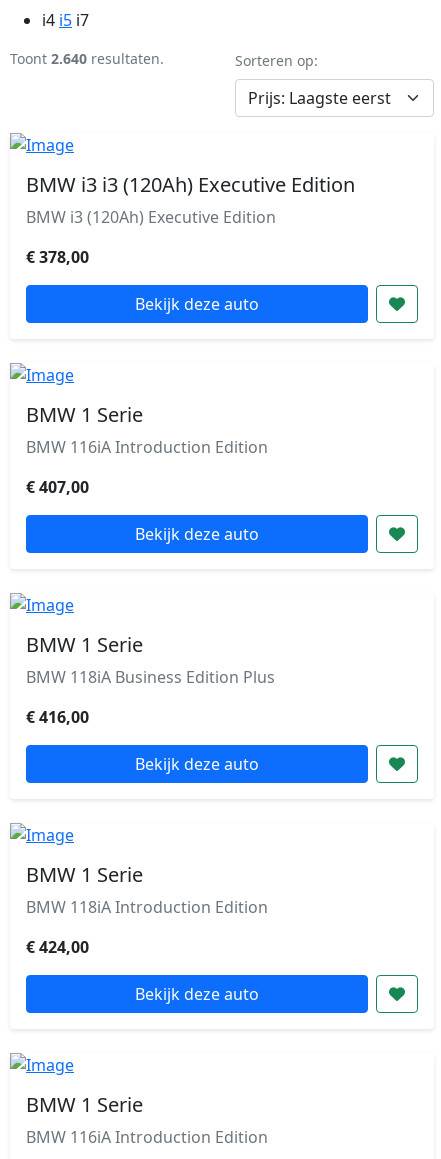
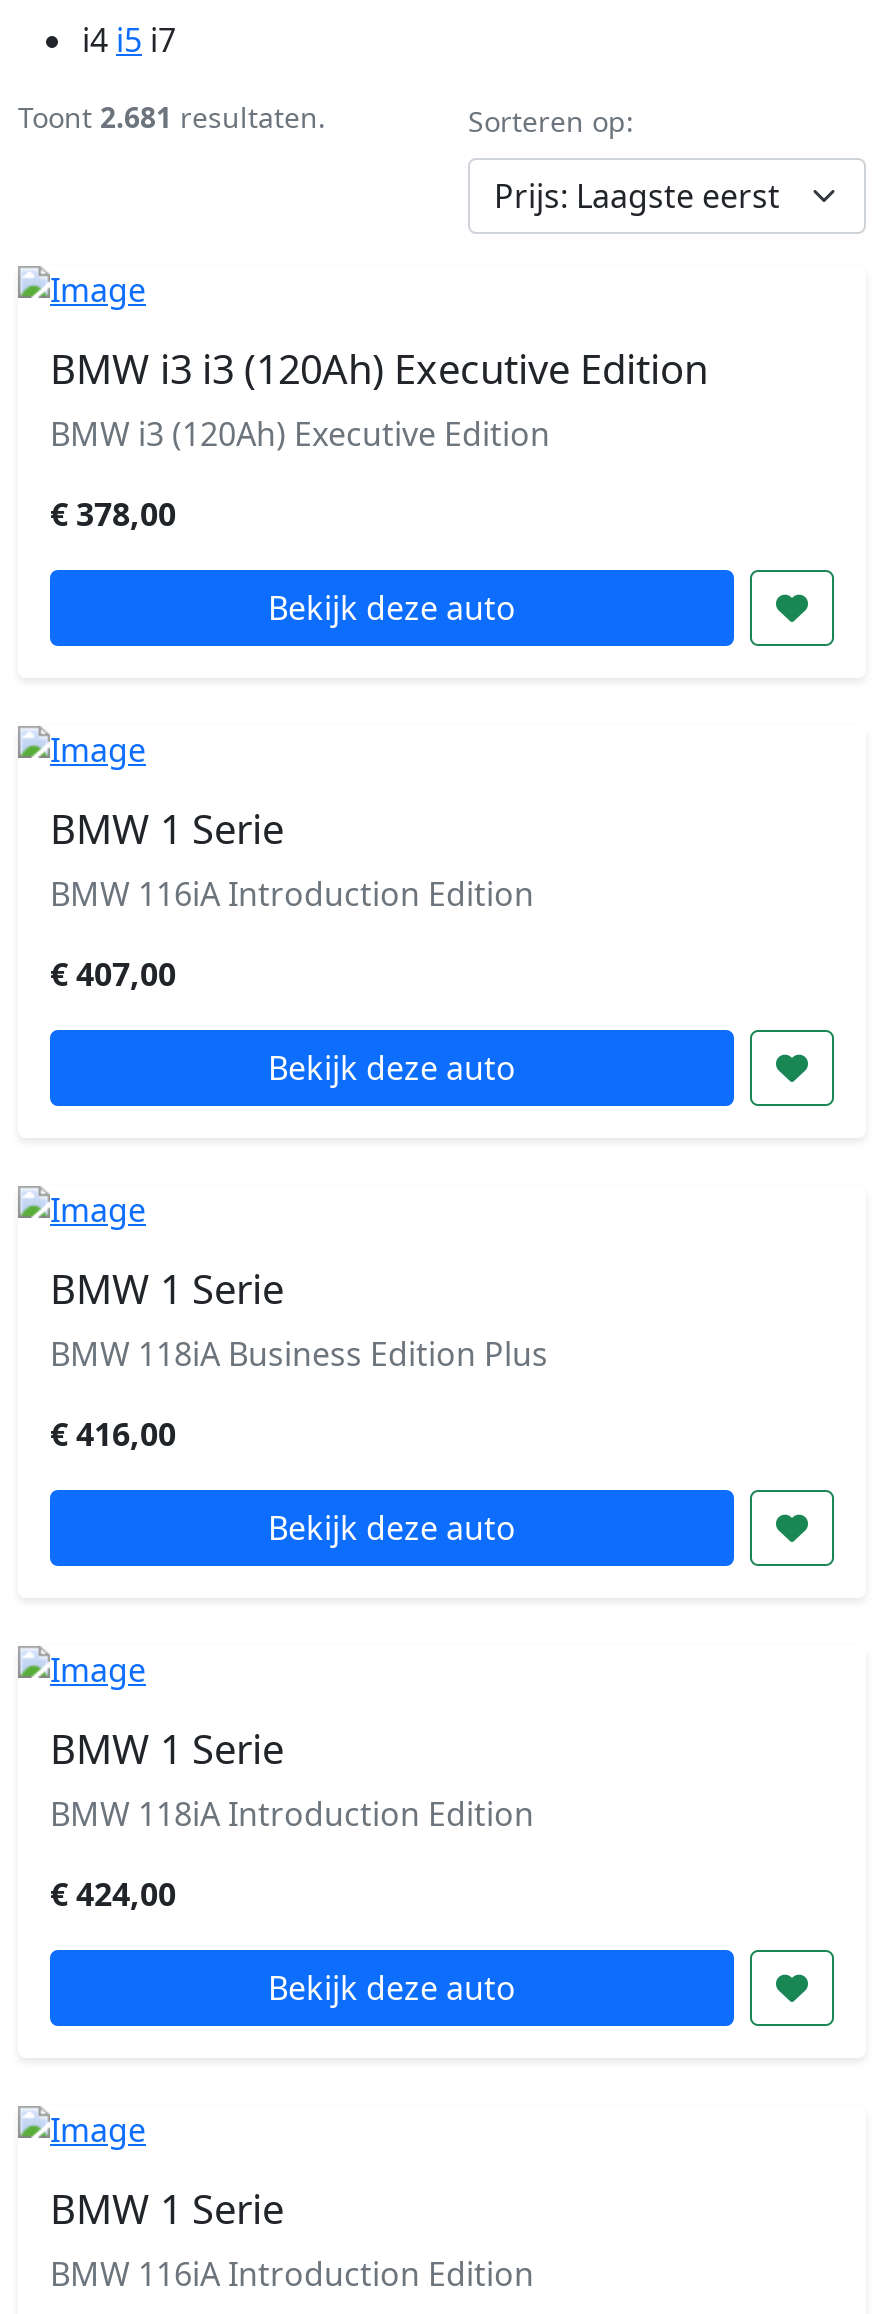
[10,49,164,68] Toont 2.640 resultaten. -> [18,99,326,137] Toont 2.681 resultaten.

